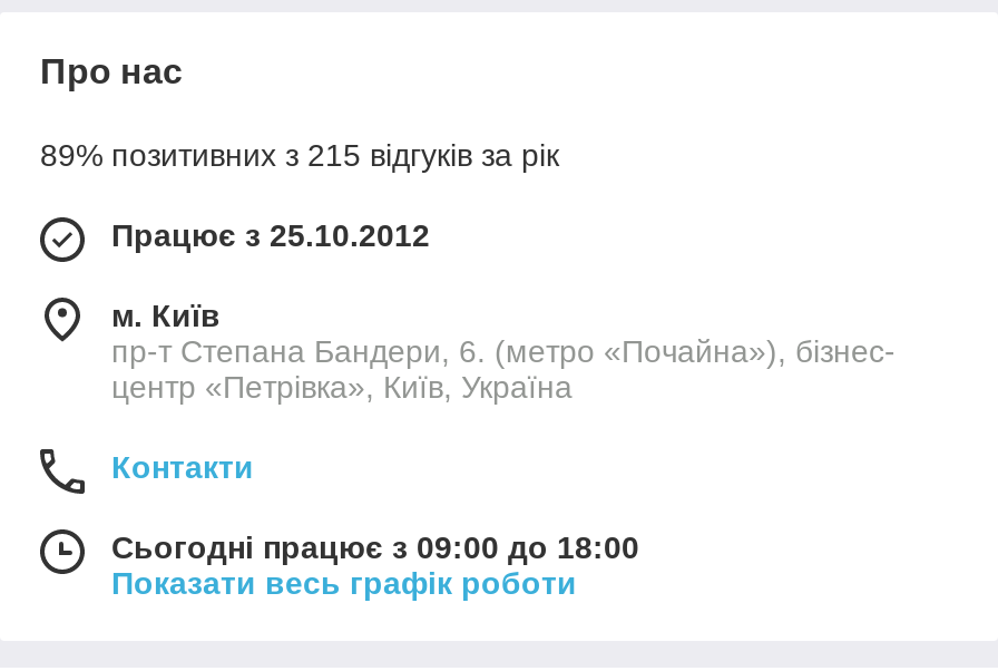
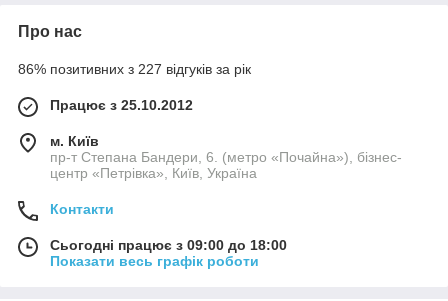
[40,138,559,174] 89% позитивних з 215 відгуків за рік -> [18,61,251,77] 86% позитивних з 227 відгуків за рік

